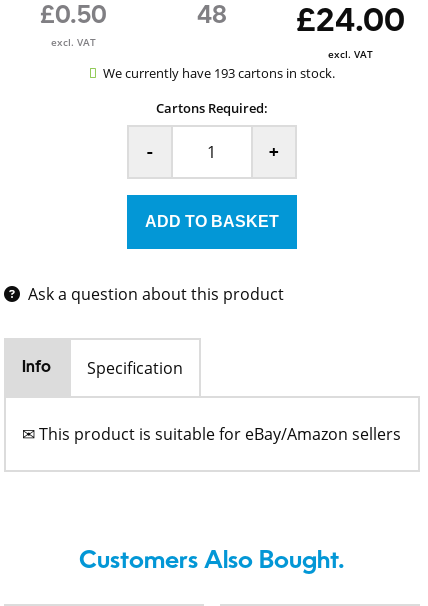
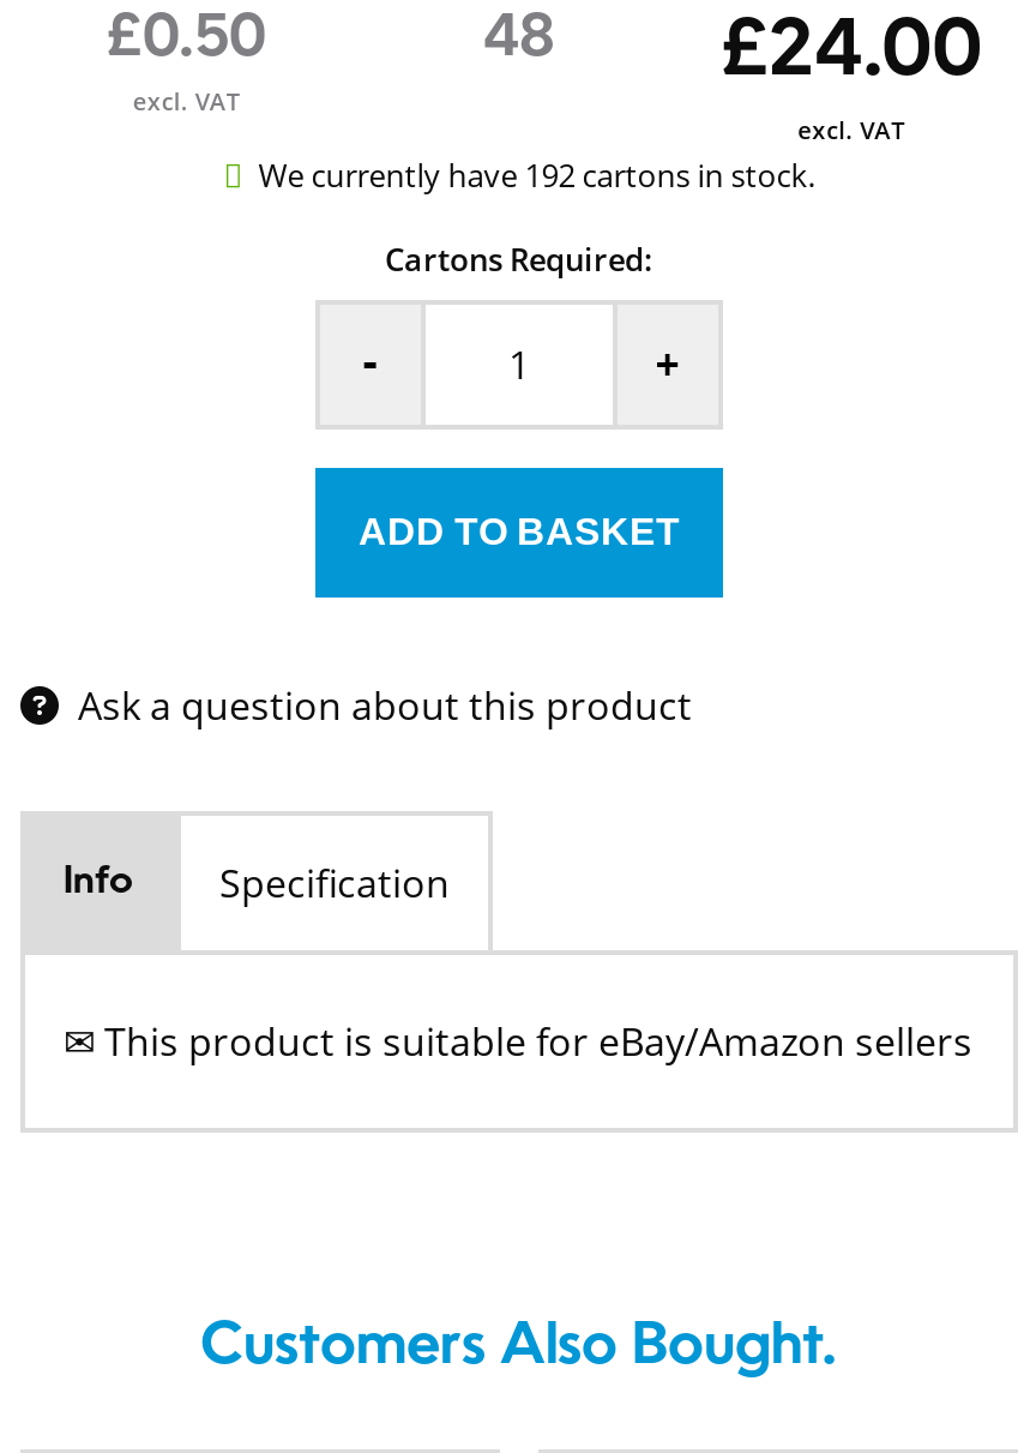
[103,64,335,82] We currently have 193 cartons in stock. -> [259,154,815,197] We currently have 192 cartons in stock.

